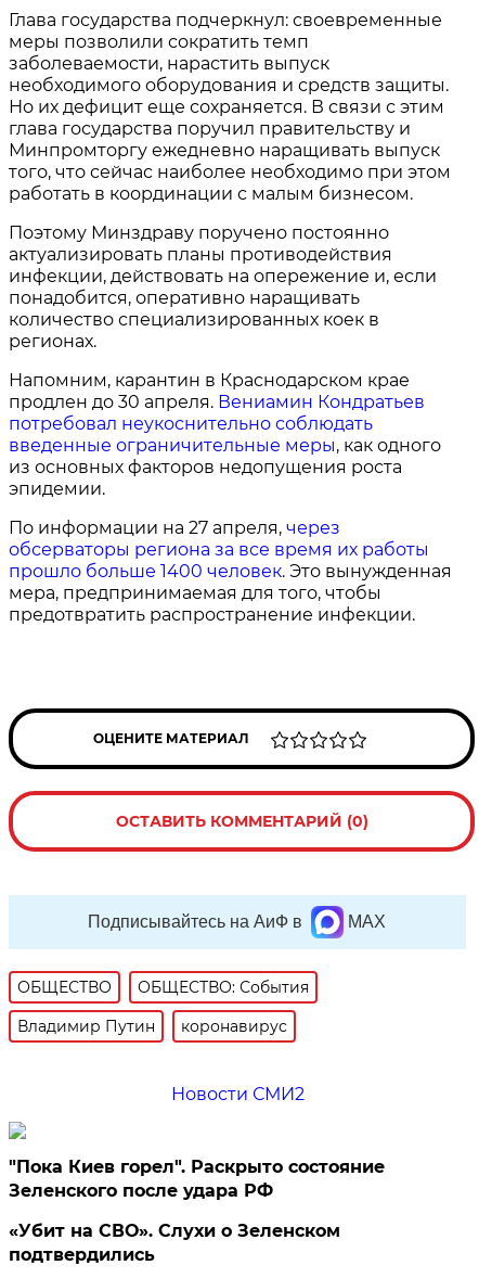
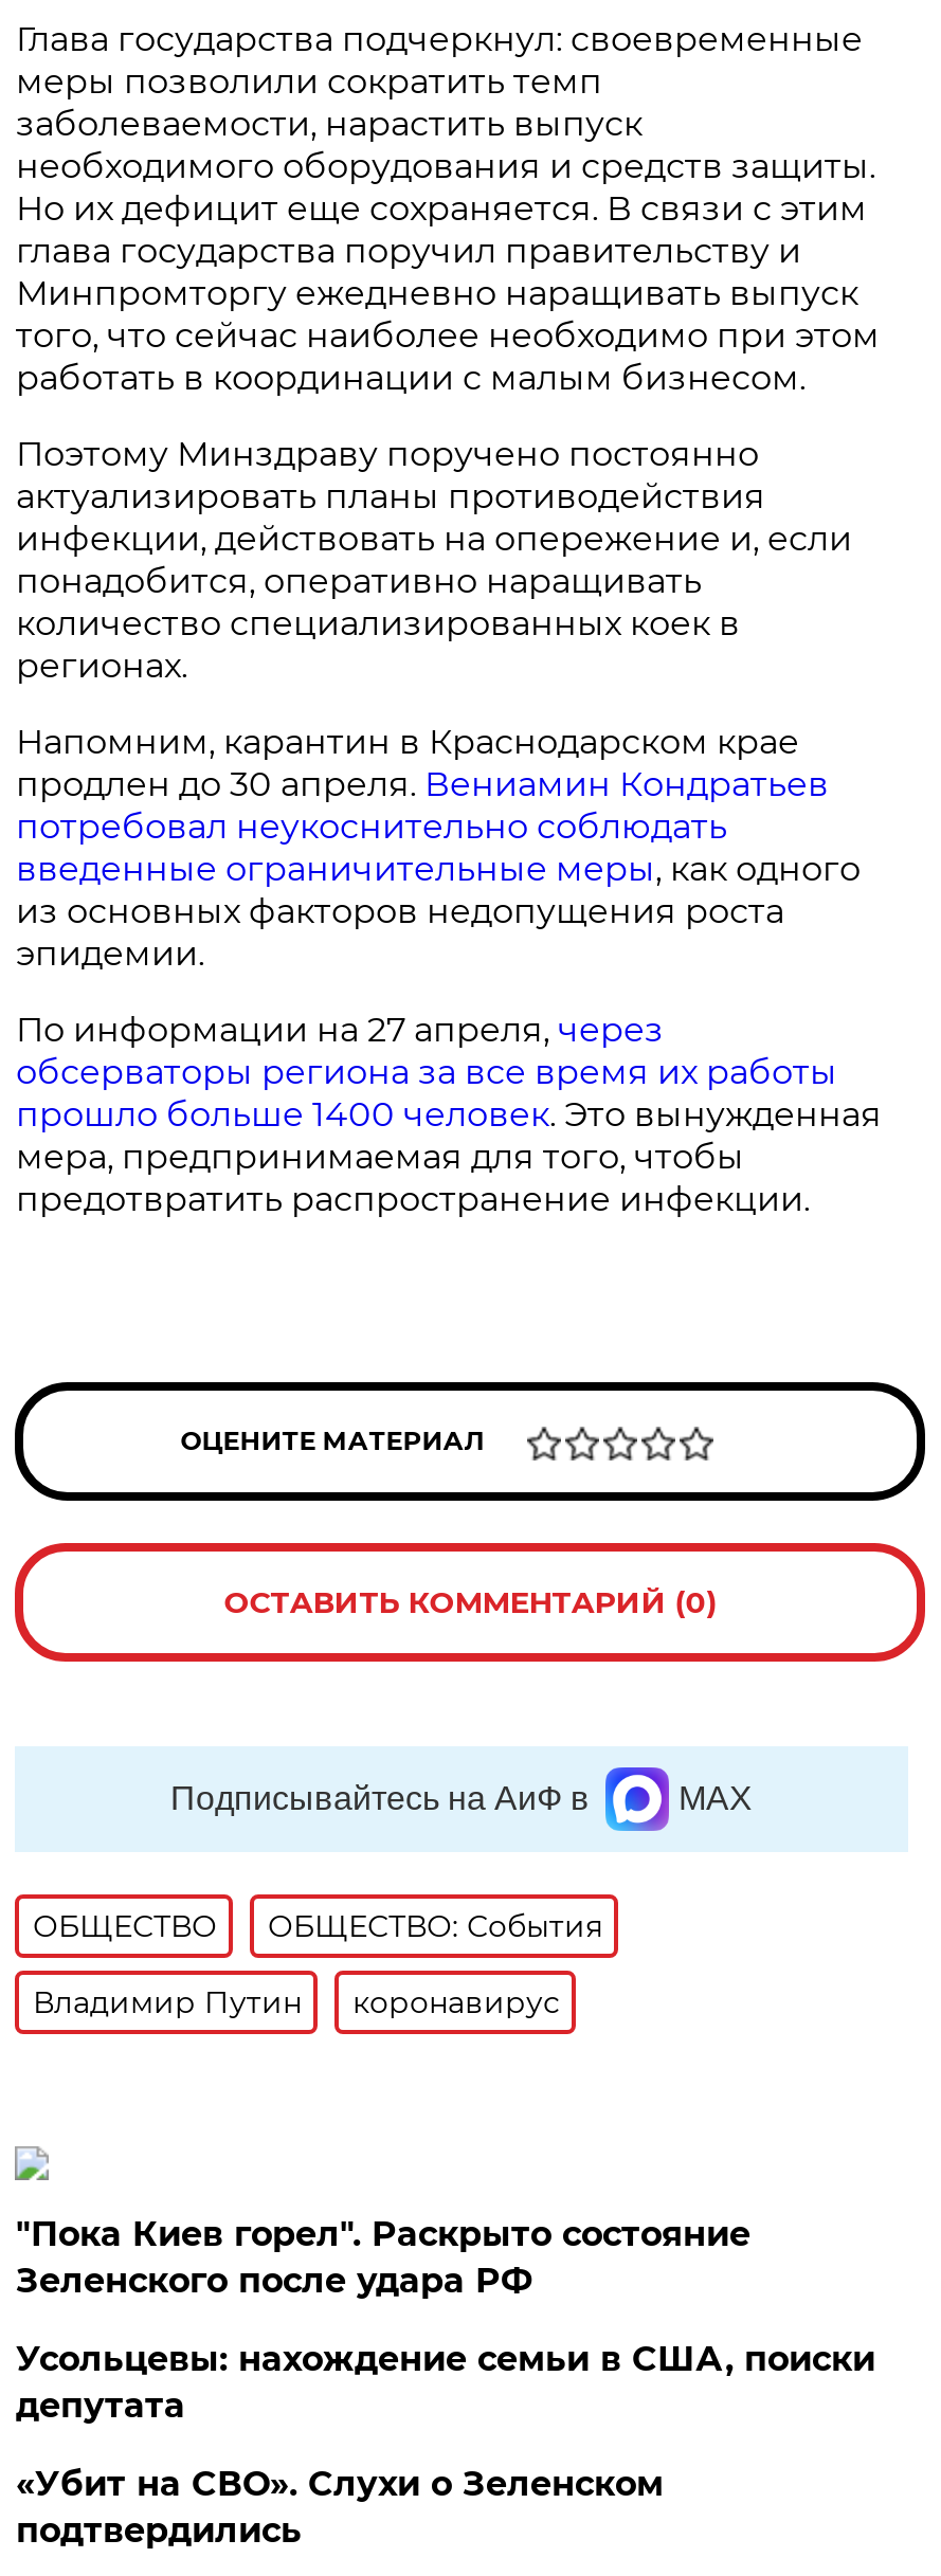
[171,1084,304,1104] Новости СМИ2 -> none
moved [9,1156,385,1201] -> [16,2214,750,2301]: "Пока Киев горел". Раскрыто состояние | Зеленского после удара РФ
none -> [16,2339,875,2426] Усольцевы: нахождение семьи в США, поиски | депутата

